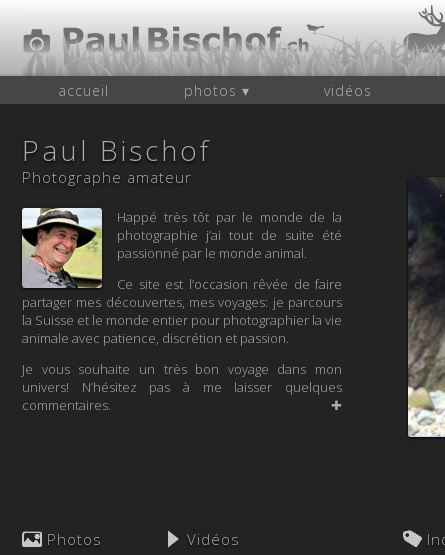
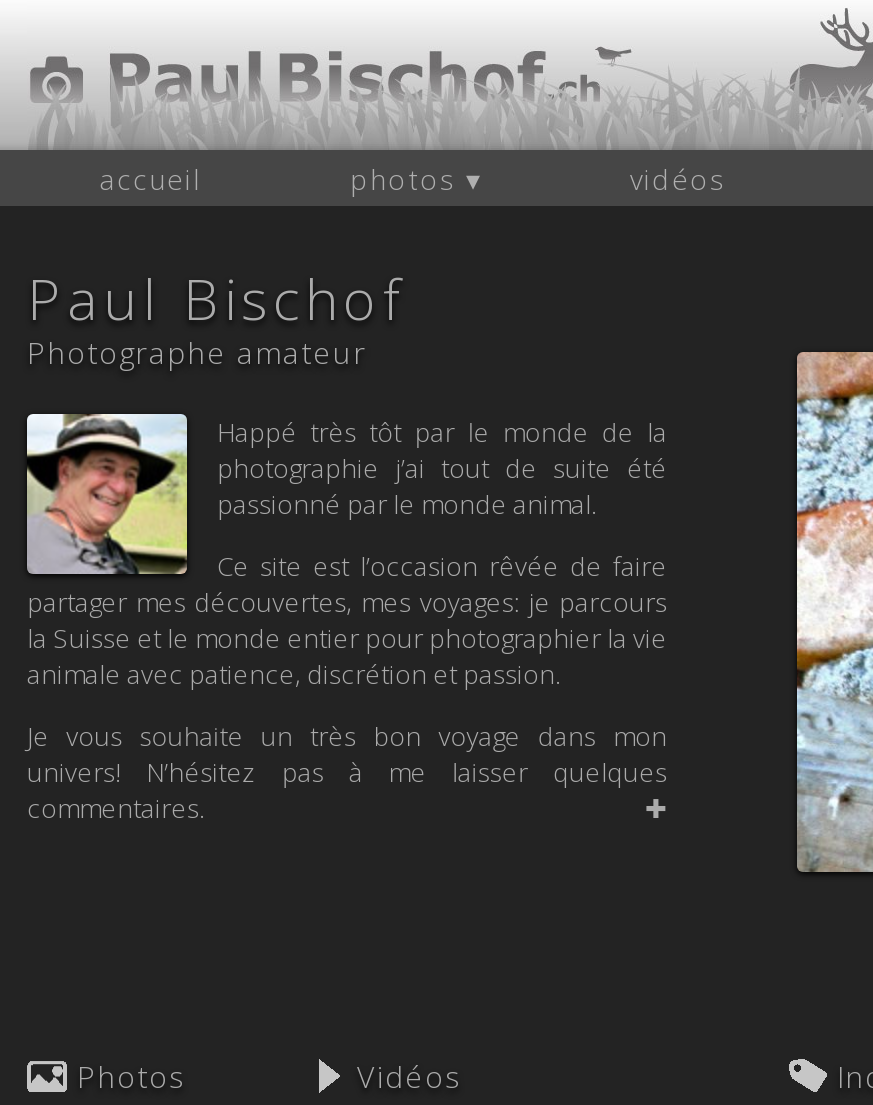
[407,177,442,438] [image] -> [795,350,867,874] [image]

